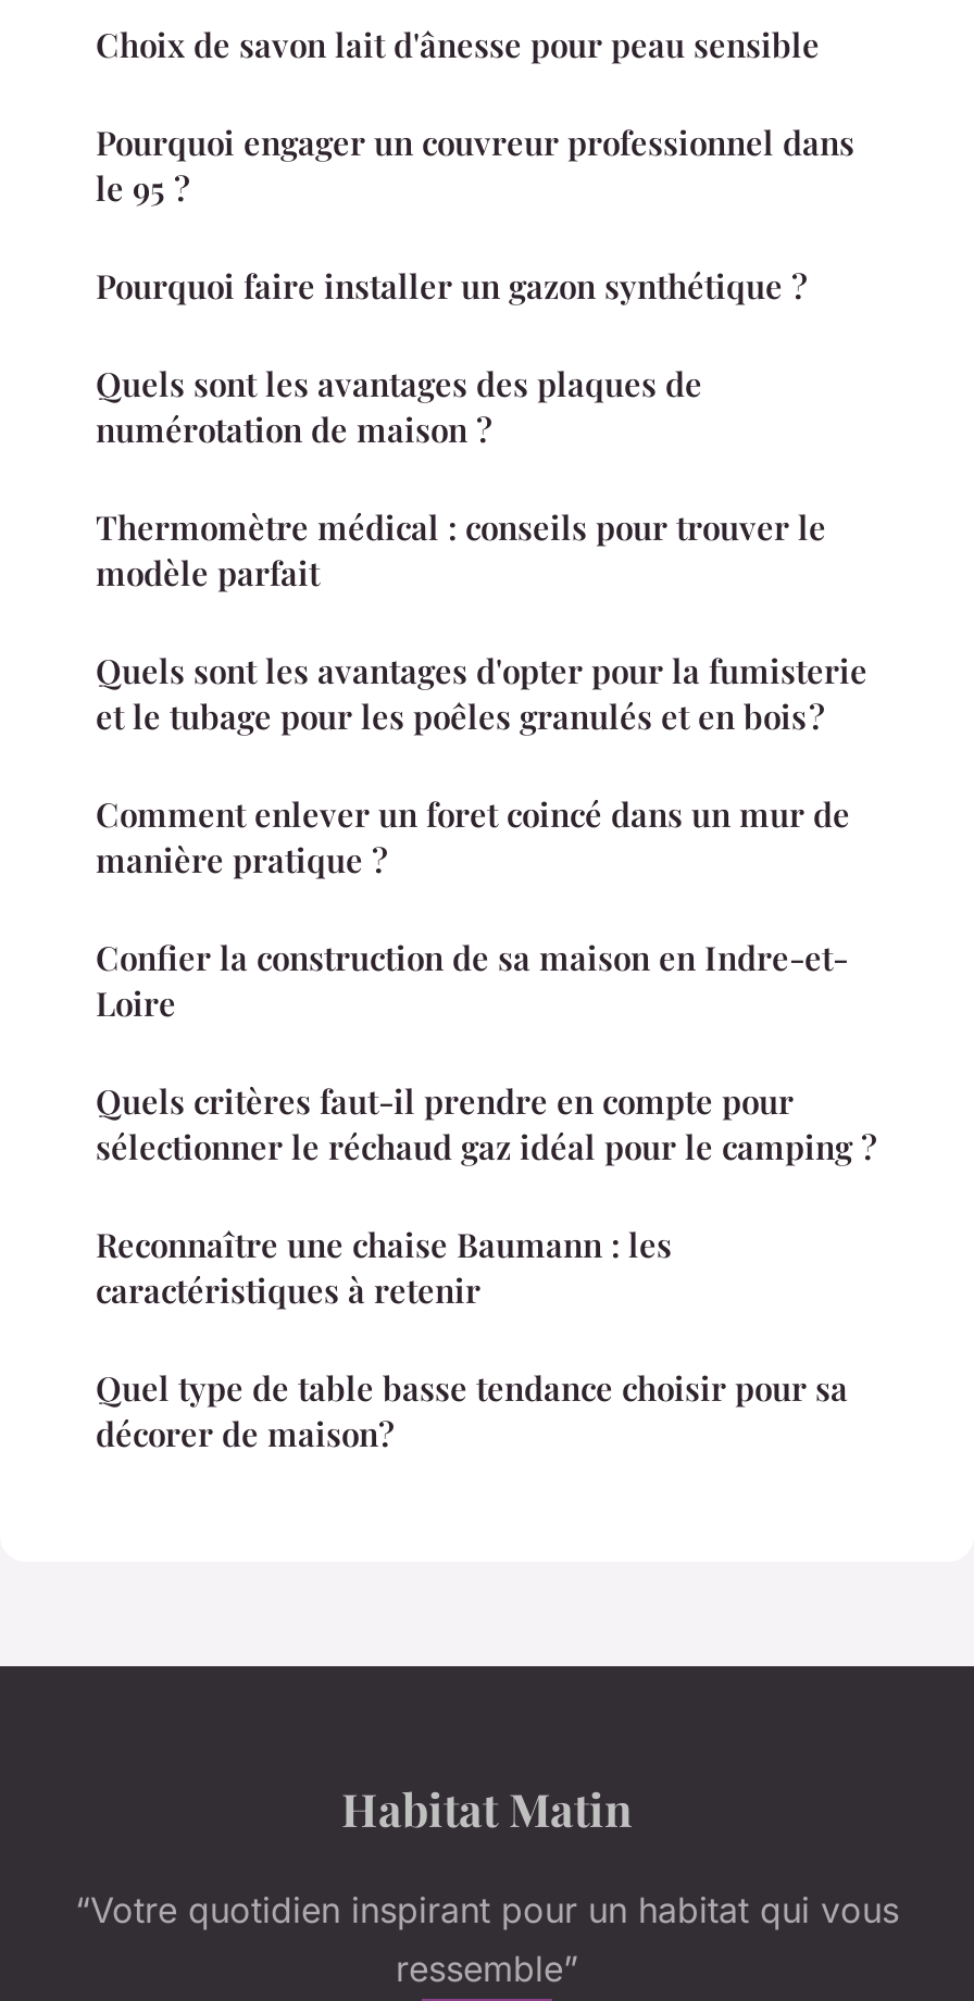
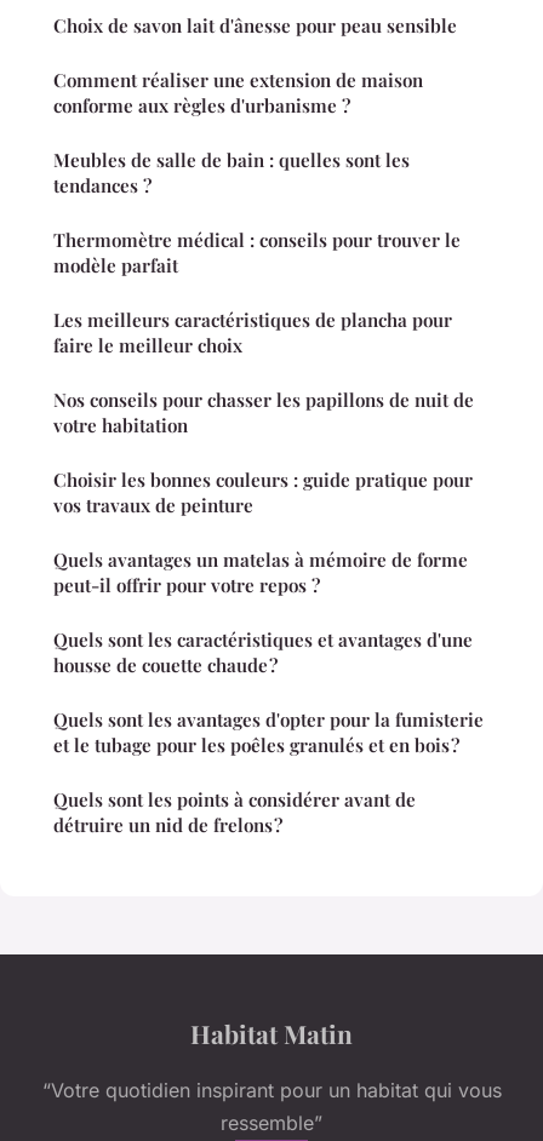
[96,120,854,451] Pourquoi engager un couvreur professionnel dans | le 95 ? | Pourquoi faire installer un gazon synthétique ? | Quels sont les avantages des plaques de | numérotation de maison ? -> [53,68,423,197] Comment réaliser une extension de maison | conforme aux règles d'urbanisme ? | Meubles de salle de bain : quelles sont les | tendances ?
moved [96,505,826,594] -> [53,227,461,277]: Thermomètre médical : conseils pour trouver le | modèle parfait
none -> [53,307,474,677] Les meilleurs caractéristiques de plancha pour | faire le meilleur choix | Nos conseils pour chasser les papillons de nuit de | votre habitation | Choisir les bonnes couleurs : guide pratique pour | vos travaux de peinture | Quels avantages un matelas à mémoire de forme | peut-il offrir pour votre repos ? | Quels sont les caractéristiques et avantages d'une | housse de couette chaude ?
moved [96,648,867,738] -> [53,707,484,757]: Quels sont les avantages d'opter pour la fumisterie | et le tubage pour les poêles granulés et en bois ?
[96,792,876,1455] Comment enlever un foret coincé dans un mur de | manière pratique ? | Confier la construction de sa maison en Indre-et- | Loire | Quels critères faut-il prendre en compte pour | sélectionner le réchaud gaz idéal pour le camping ? | Reconnaître une chaise Baumann : les | caractéristiques à retenir | Quel type de table basse tendance choisir pour sa | décorer de maison? -> [53,787,416,837] Quels sont les points à considérer avant de | détruire un nid de frelons ?

